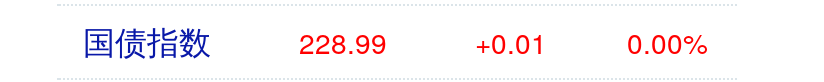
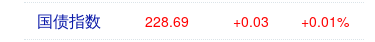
[299,22,387,62] 228.99 -> [145,11,189,31] 228.69
[475,22,547,62] +0.01 -> [233,11,269,31] +0.03
[627,22,707,62] 0.00% -> [301,11,349,31] +0.01%

